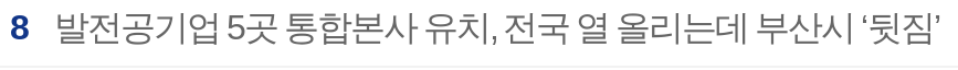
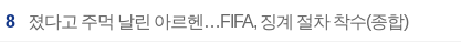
[54,9,940,46] 발전공기업 5곳 통합본사 유치, 전국 열 올리는데 부산시 ‘뒷짐’ -> [28,12,408,31] 졌다고 주먹 날린 아르헨…FIFA, 징계 절차 착수(종합)

